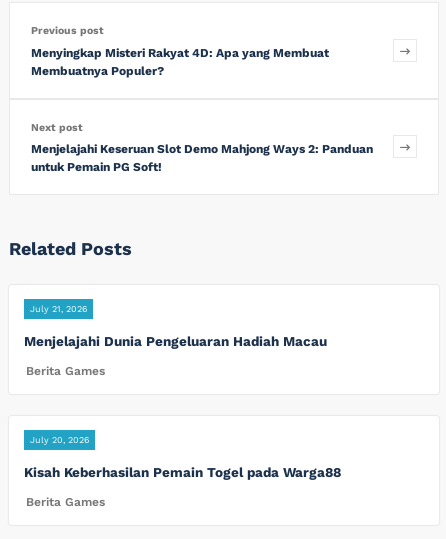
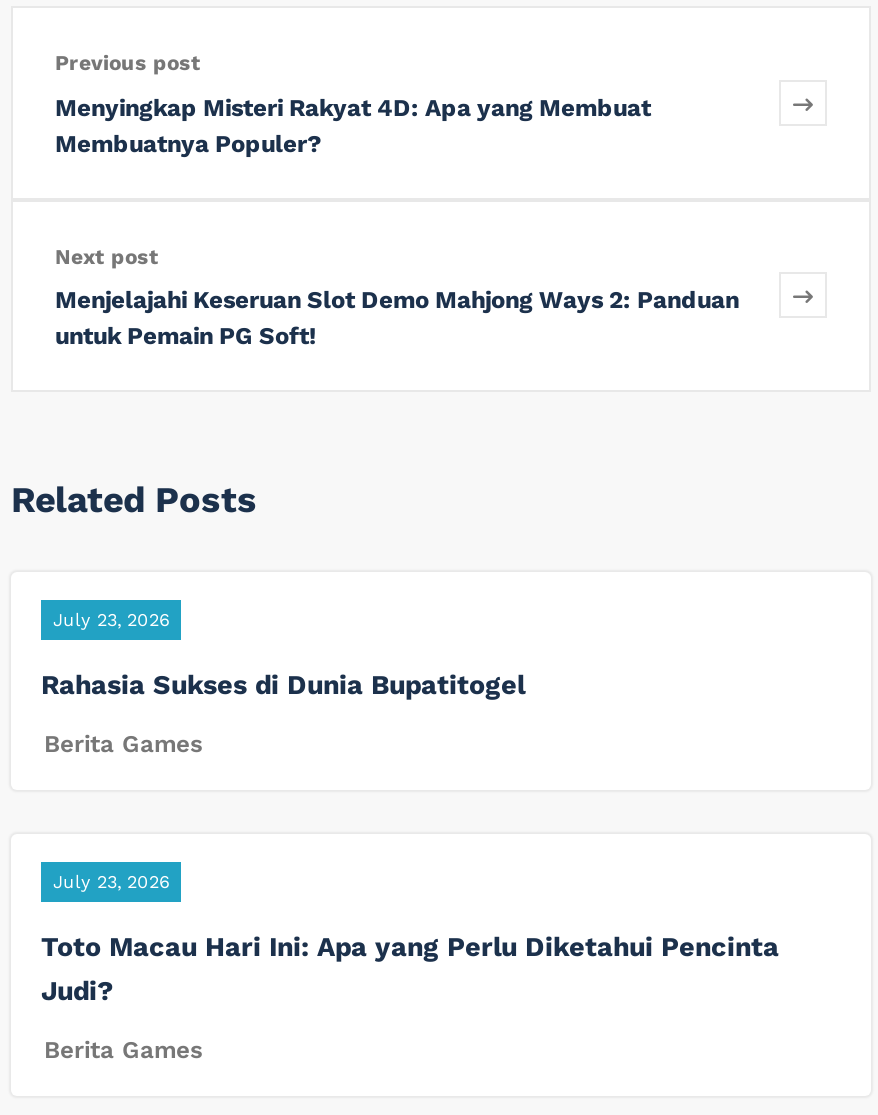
[30,304,87,314] July 21, 2026 -> [53,609,169,629] July 23, 2026
[24,333,327,349] Menjelajahi Dunia Pengeluaran Hadiah Macau -> [41,667,525,699] Rahasia Sukses di Dunia Bupatitogel
[30,435,89,445] July 20, 2026 -> [53,872,169,892] July 23, 2026
[24,464,341,480] Kisah Keberhasilan Pemain Togel pada Warga88 -> [41,930,779,1006] Toto Macau Hari Ini: Apa yang Perlu Diketahui Pencinta | Judi?

